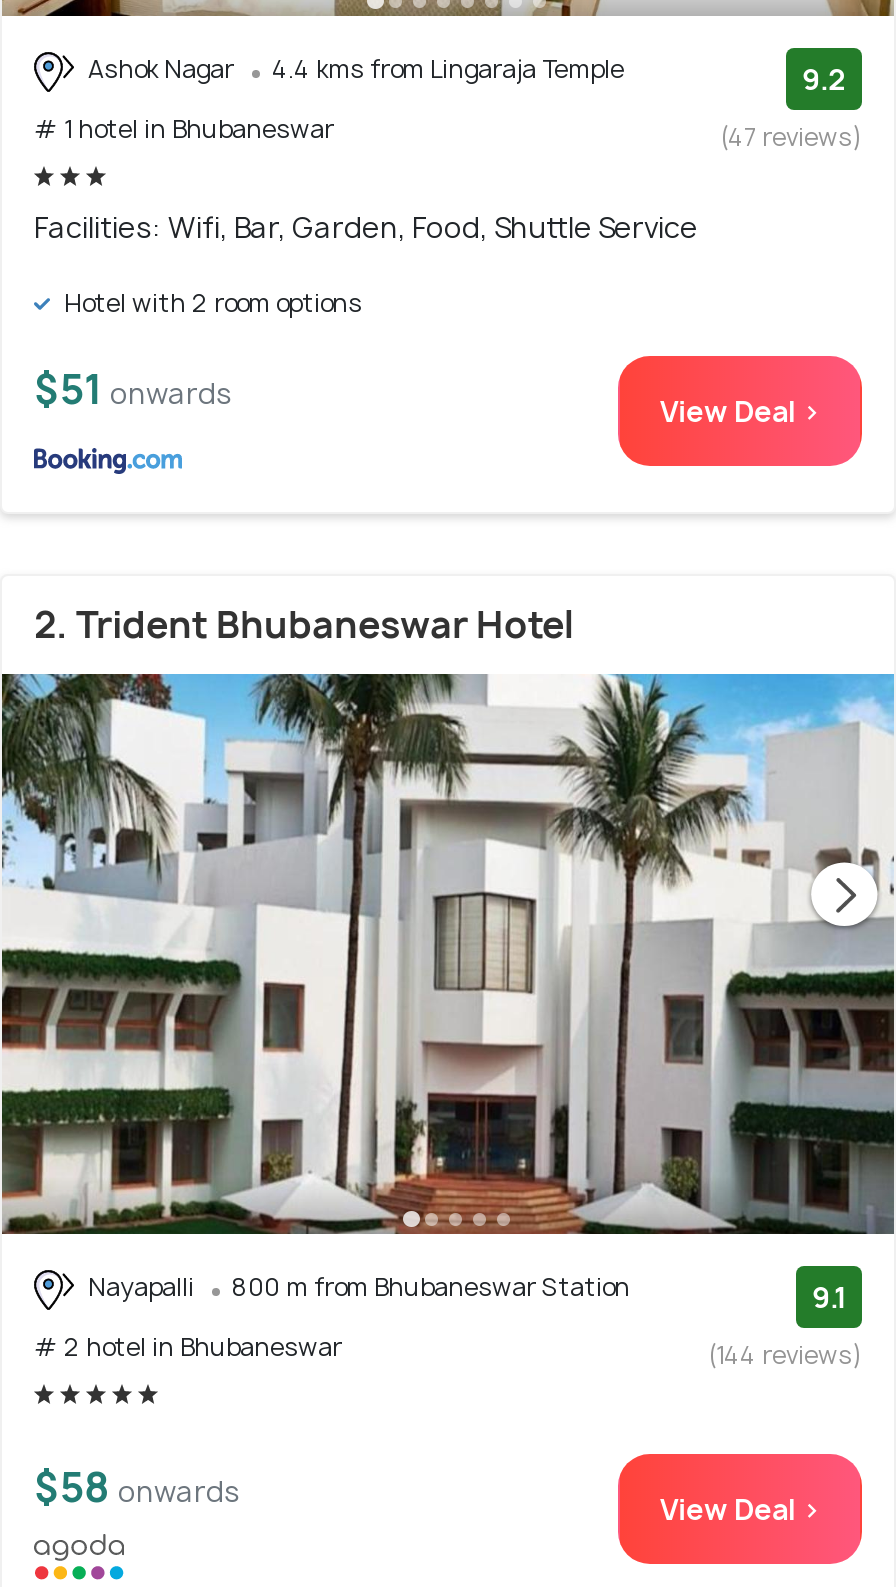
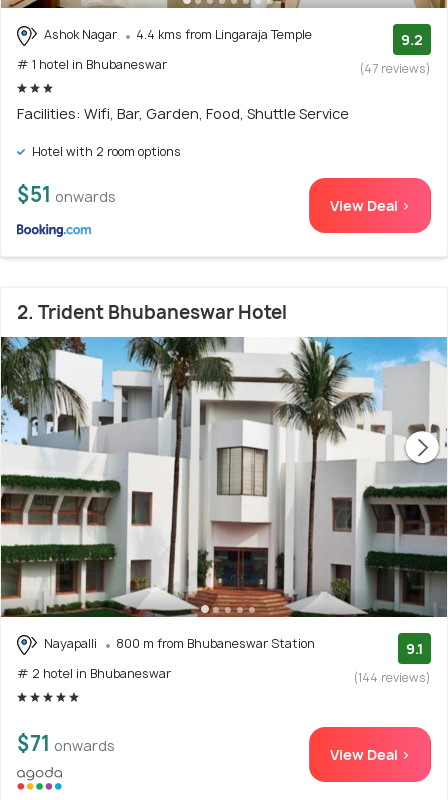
[34,1459,240,1513] $58 onwards -> [17,730,115,757] $71 onwards

